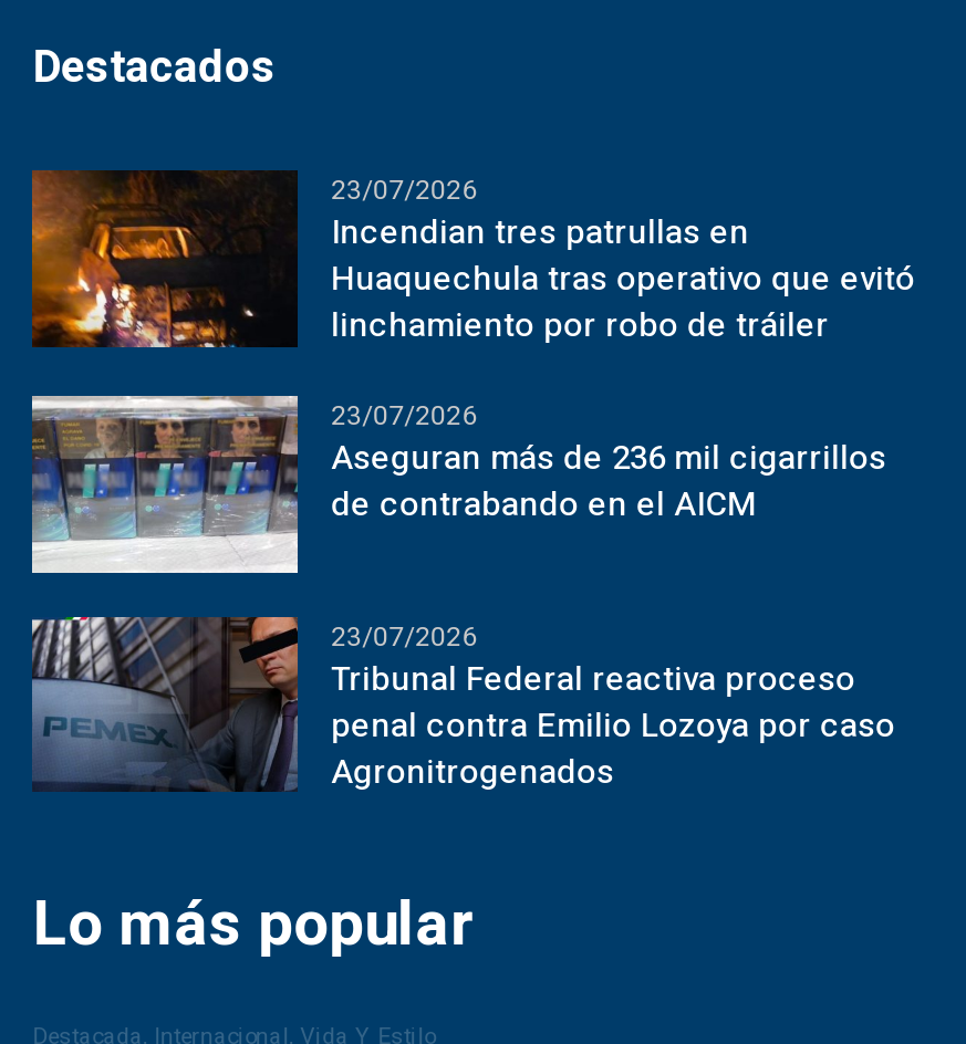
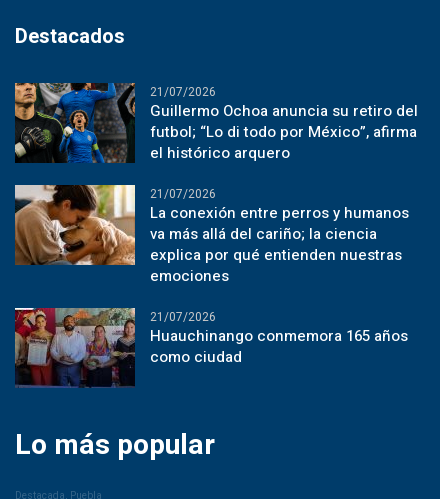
[30,168,916,351] [image] | 23/07/2026 | Incendian tres patrullas en | Huaquechula tras operativo que evitó | linchamiento por robo de tráiler -> [14,82,418,164] [image] | 21/07/2026 | Guillermo Ochoa anuncia su retiro del | futbol; “Lo di todo por México”, afirma | el histórico arquero
[30,394,887,575] [image] | 23/07/2026 | Aseguran más de 236 mil cigarrillos | de contrabando en el AICM -> [14,184,409,287] [image] | 21/07/2026 | La conexión entre perros y humanos | va más allá del cariño; la ciencia | explica por qué entienden nuestras | emociones
[30,615,896,796] [image] | 23/07/2026 | Tribunal Federal reactiva proceso | penal contra Emilio Lozoya por caso | Agronitrogenados -> [15,306,408,388] [image] | 21/07/2026 | Huauchinango conmemora 165 años | como ciudad

